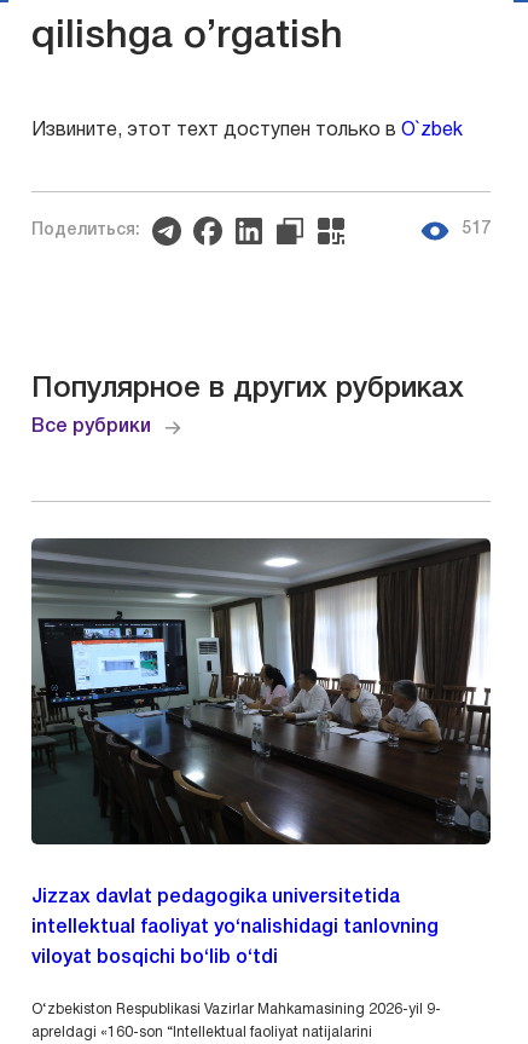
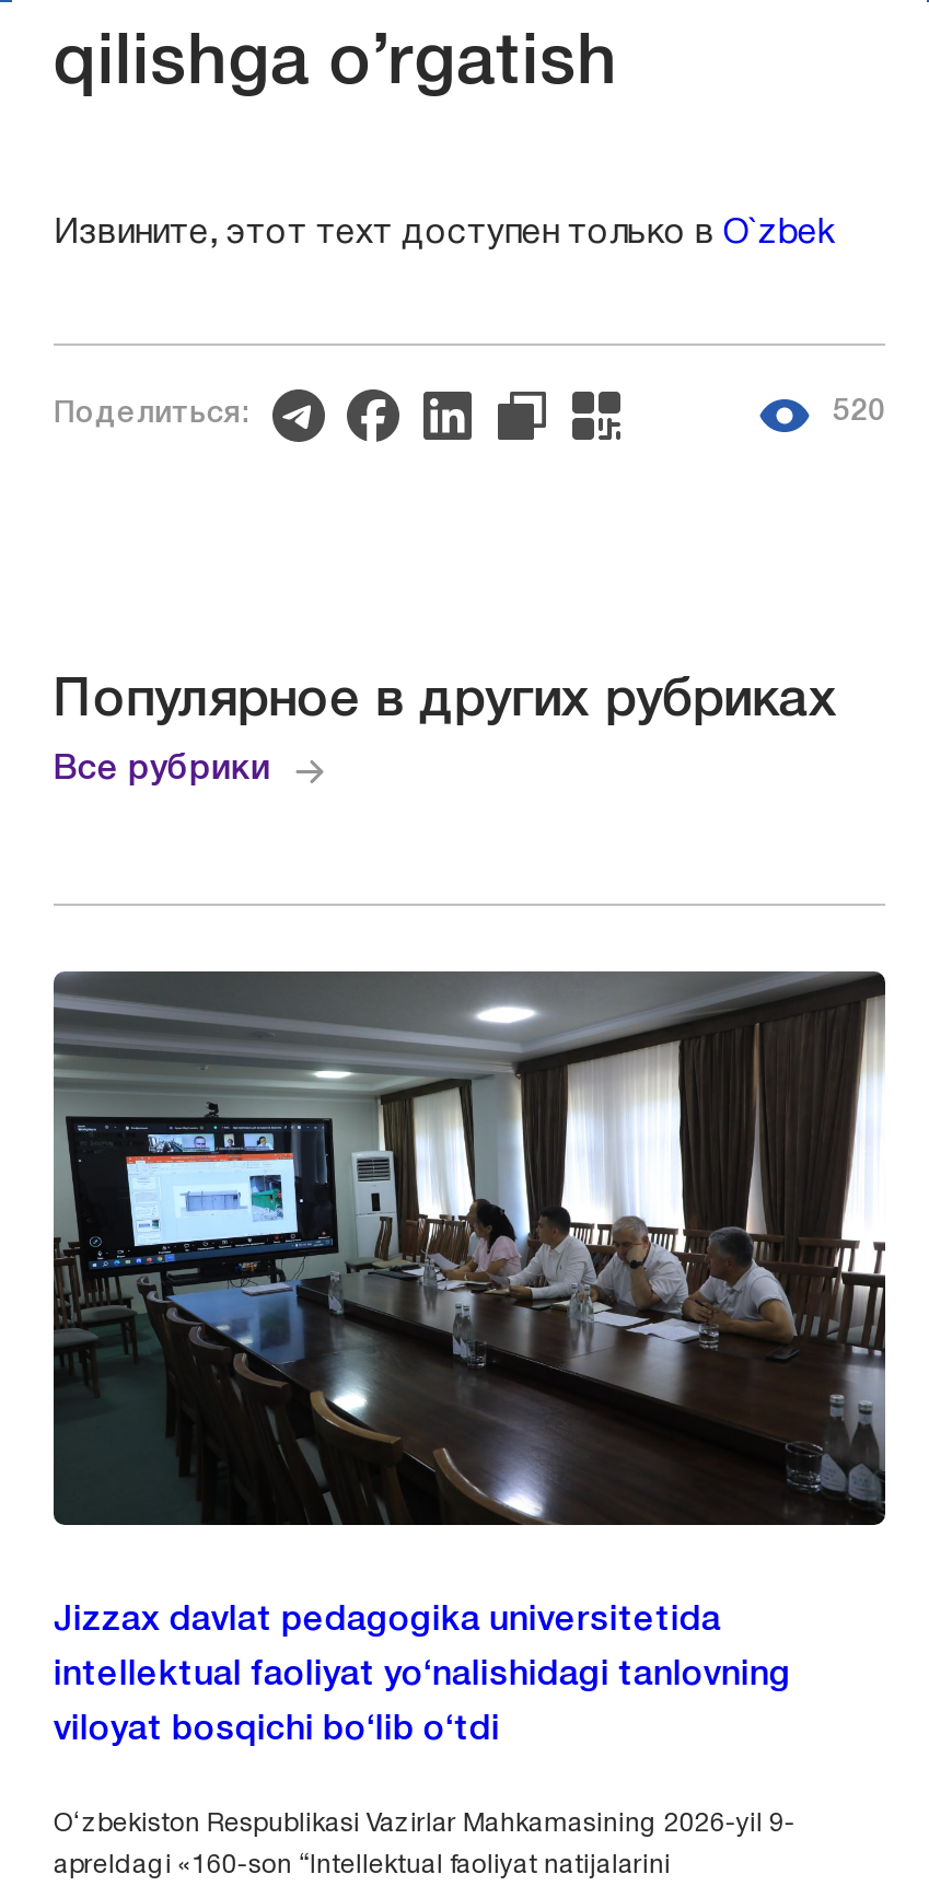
[462,221,491,237] 517 -> [833,398,885,426] 520

